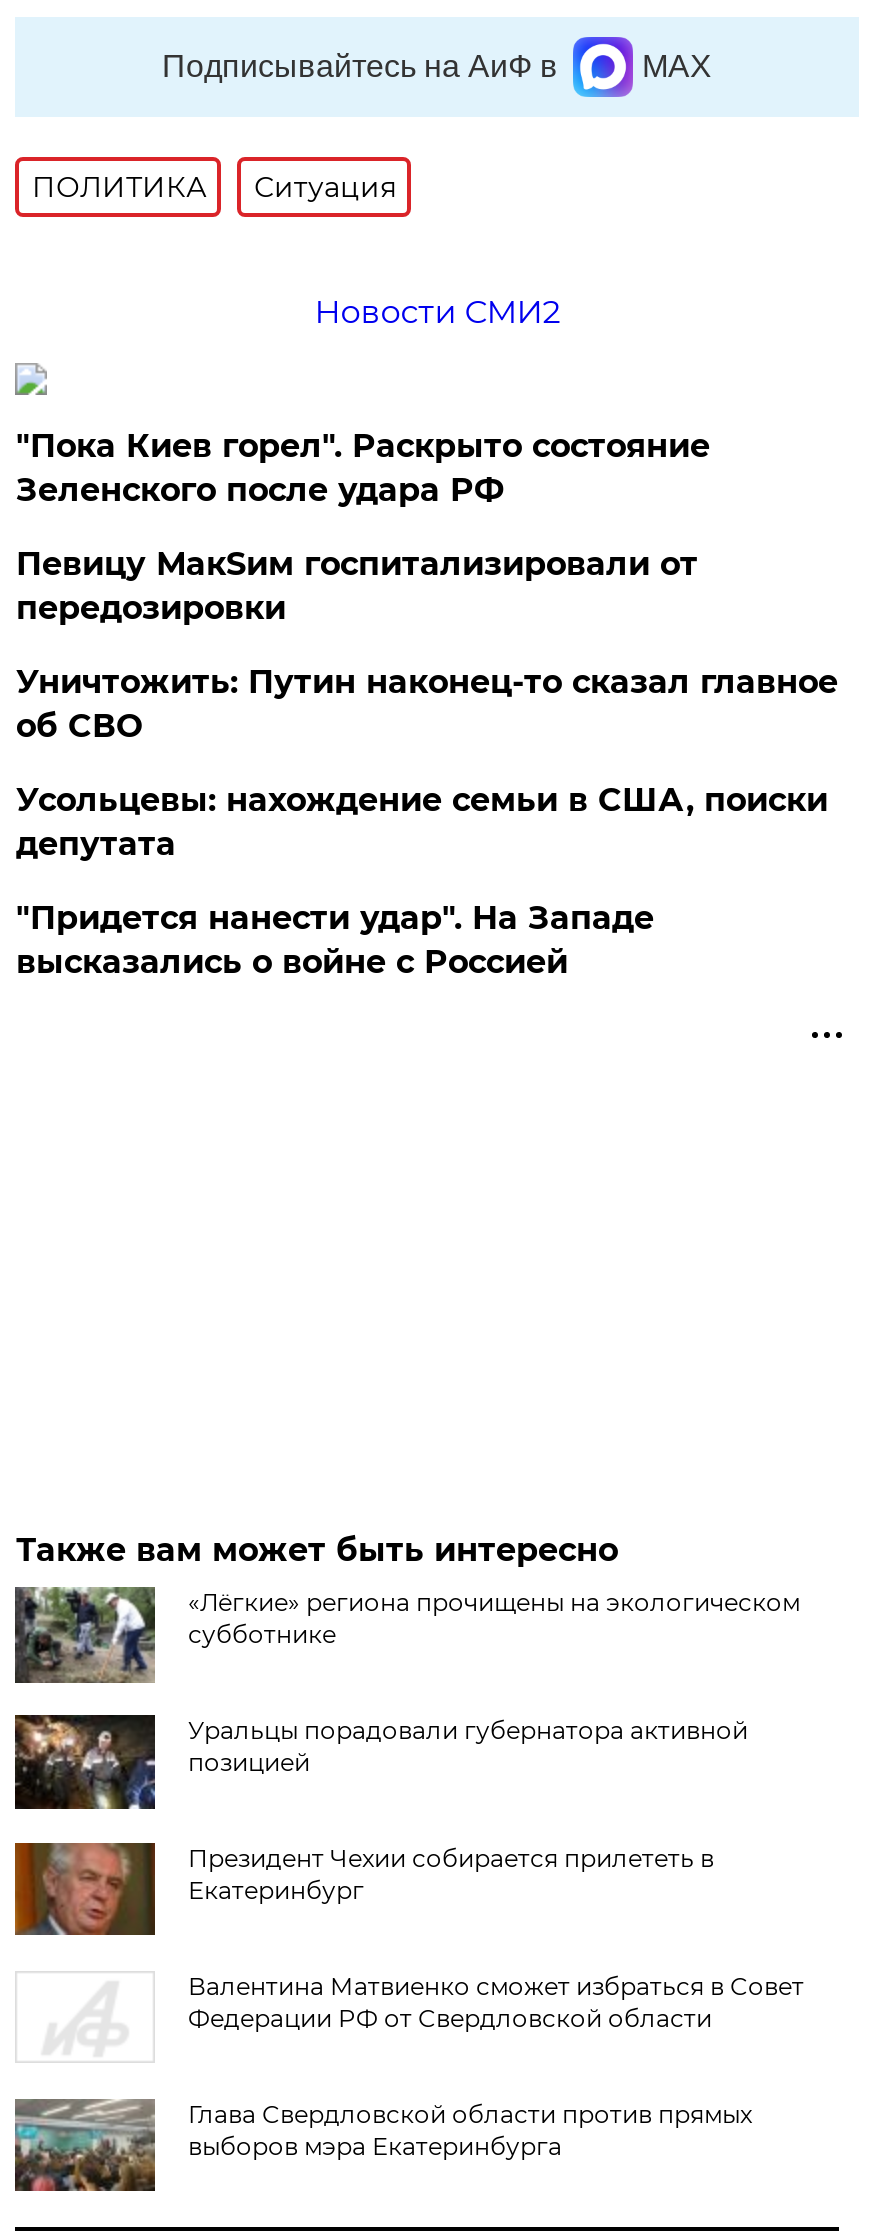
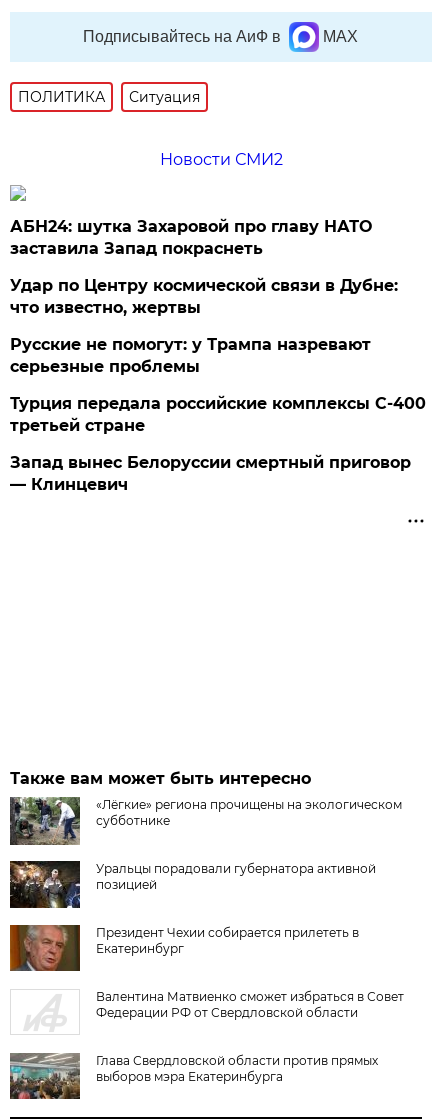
[16,427,710,509] "Пока Киев горел". Раскрыто состояние | Зеленского после удара РФ -> [10,217,372,258] АБН24: шутка Захаровой про главу НАТО | заставила Запад покраснеть
[16,545,698,627] Певицу МакSим госпитализировали от | передозировки -> [10,276,398,317] Удар по Центру космической связи в Дубне: | что известно, жертвы
[16,663,838,745] Уничтожить: Путин наконец-то сказал главное | об СВО -> [10,335,371,376] Русские не помогут: у Трампа назревают | серьезные проблемы
[16,781,828,863] Усольцевы: нахождение семьи в США, поиски | депутата -> [10,394,426,435] Турция передала российские комплексы С-400 | третьей стране
[16,899,654,981] "Придется нанести удар". На Западе | высказались о войне с Россией -> [10,453,411,494] Запад вынес Белоруссии смертный приговор | — Клинцевич

